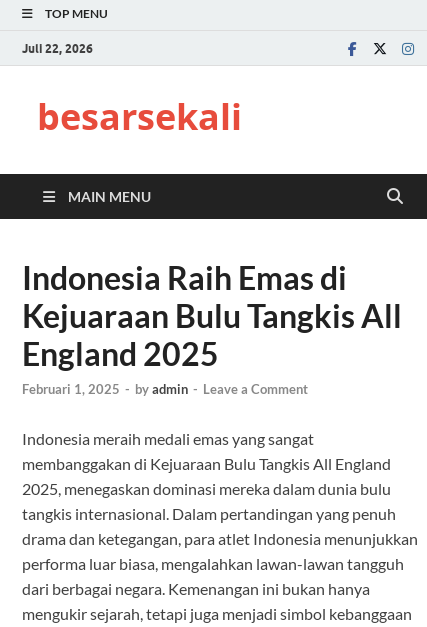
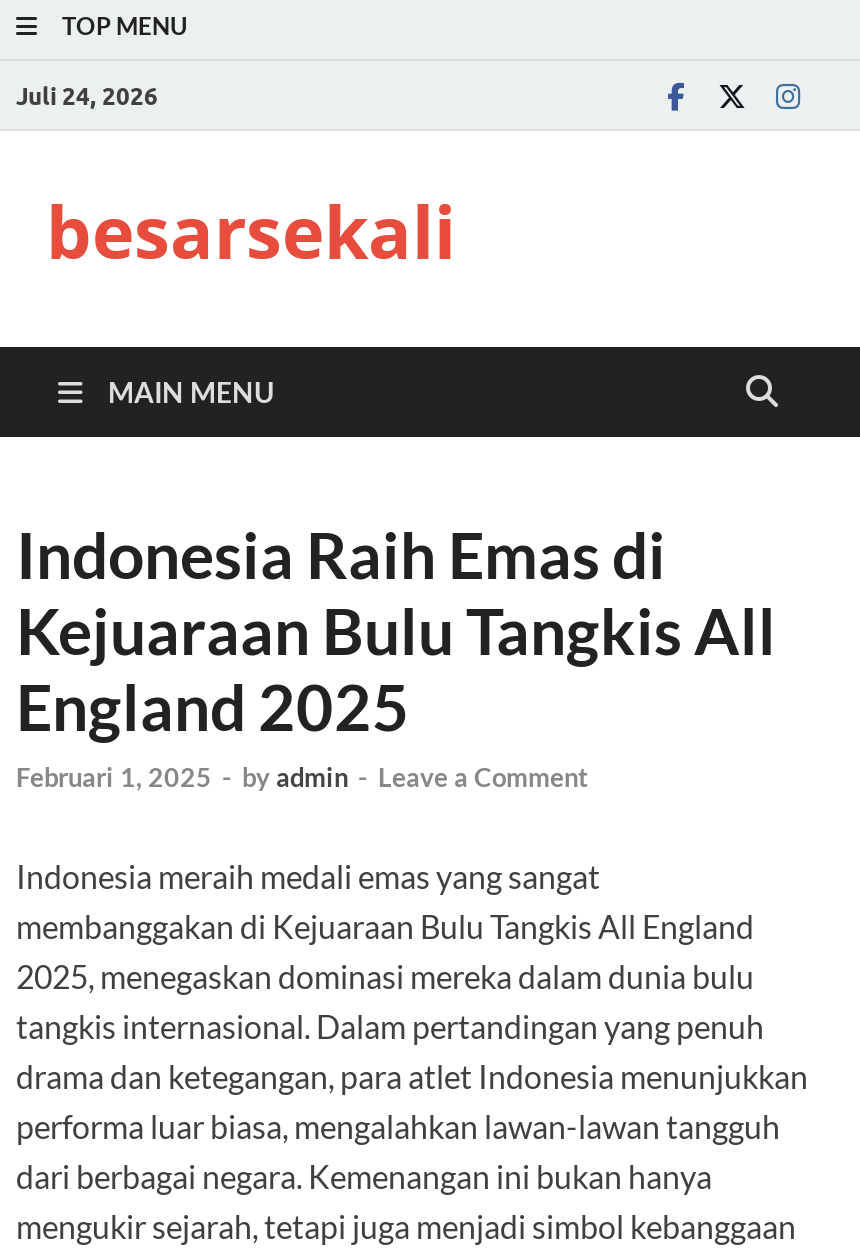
[22,40,93,55] Juli 22, 2026 -> [16,80,158,110] Juli 24, 2026

